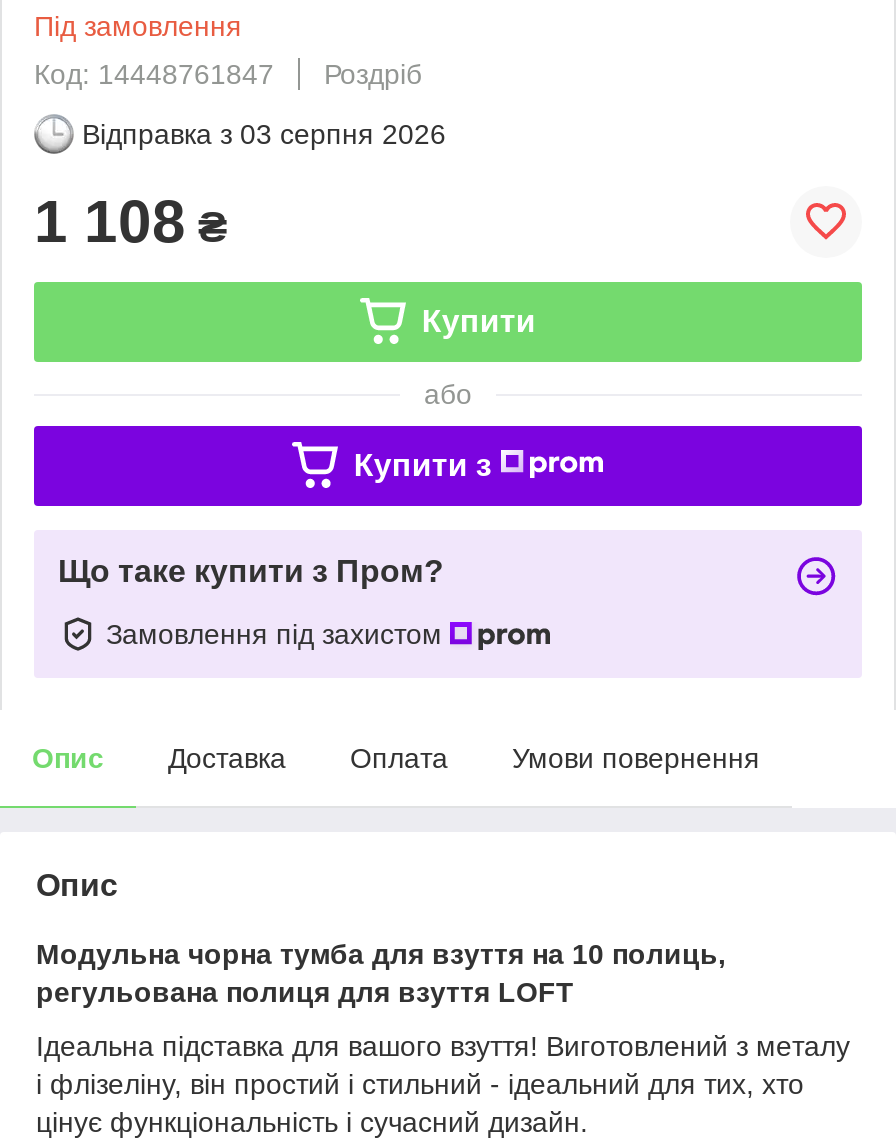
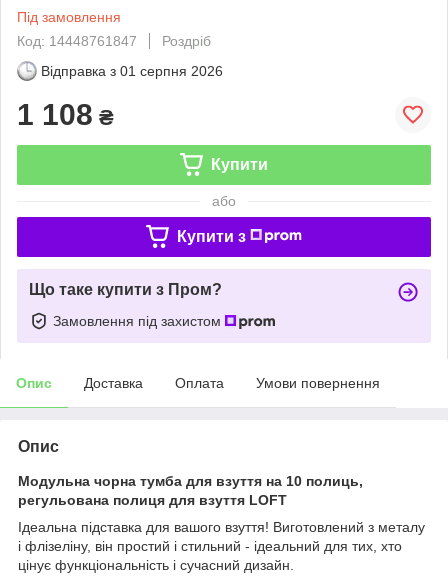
[82,118,446,150] Відправка з 03 серпня 2026 -> [41,63,223,79] Відправка з 01 серпня 2026

